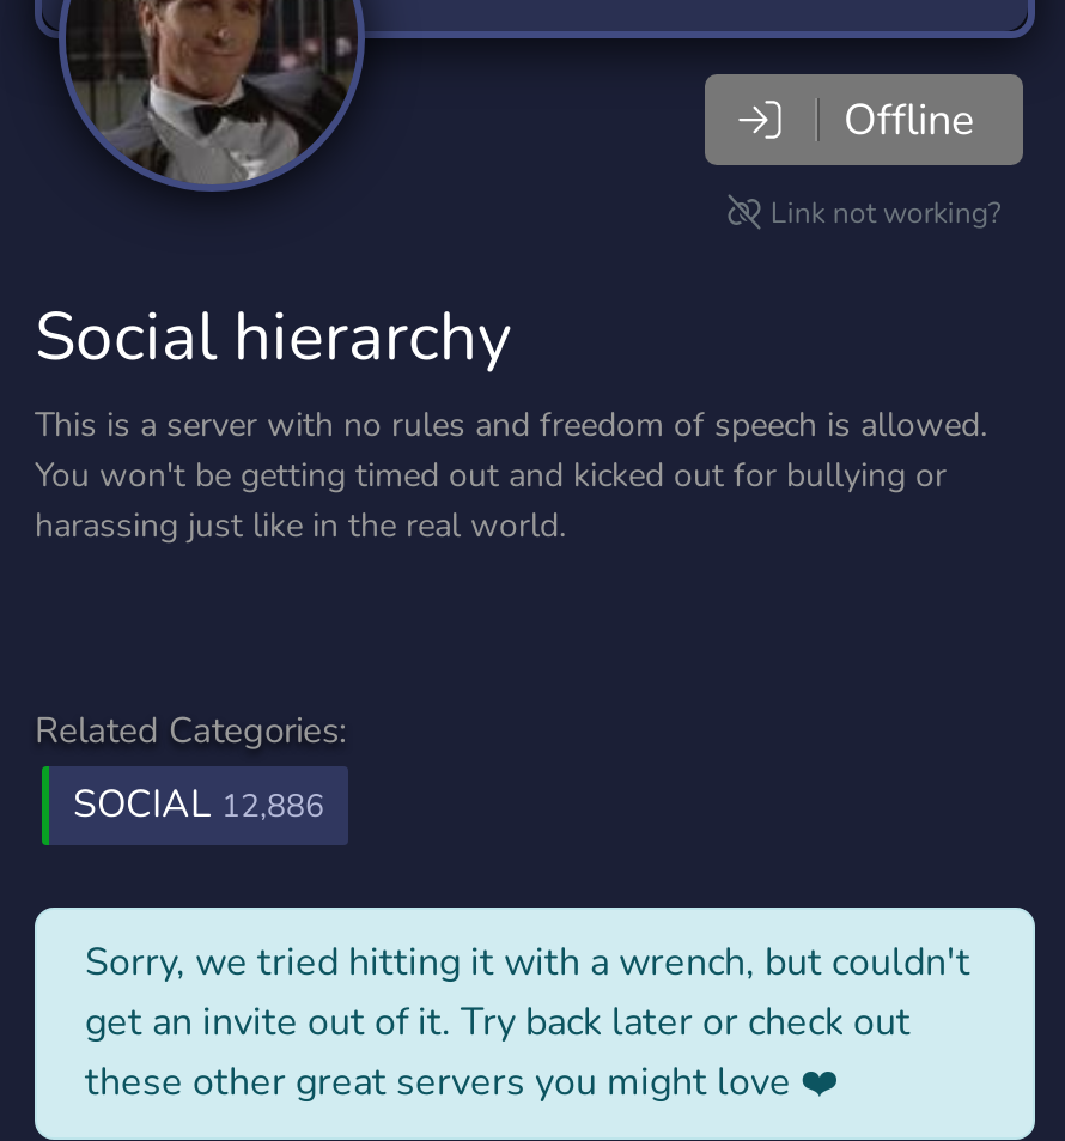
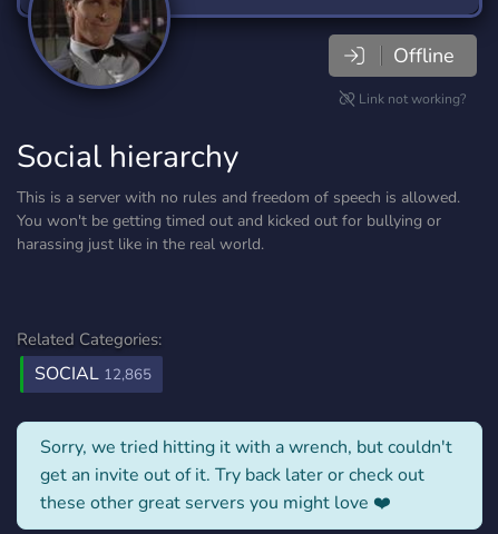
[73,778,324,831] SOCIAL 12,886 -> [35,362,152,386] SOCIAL 12,865

